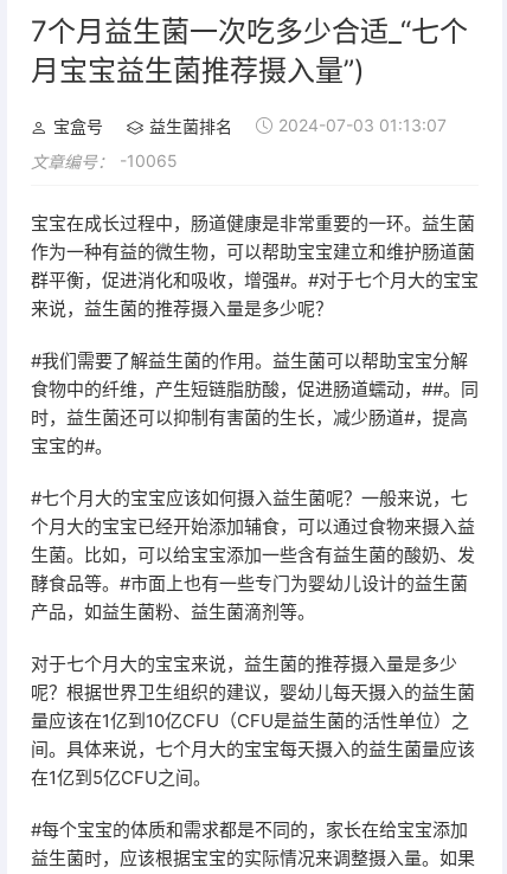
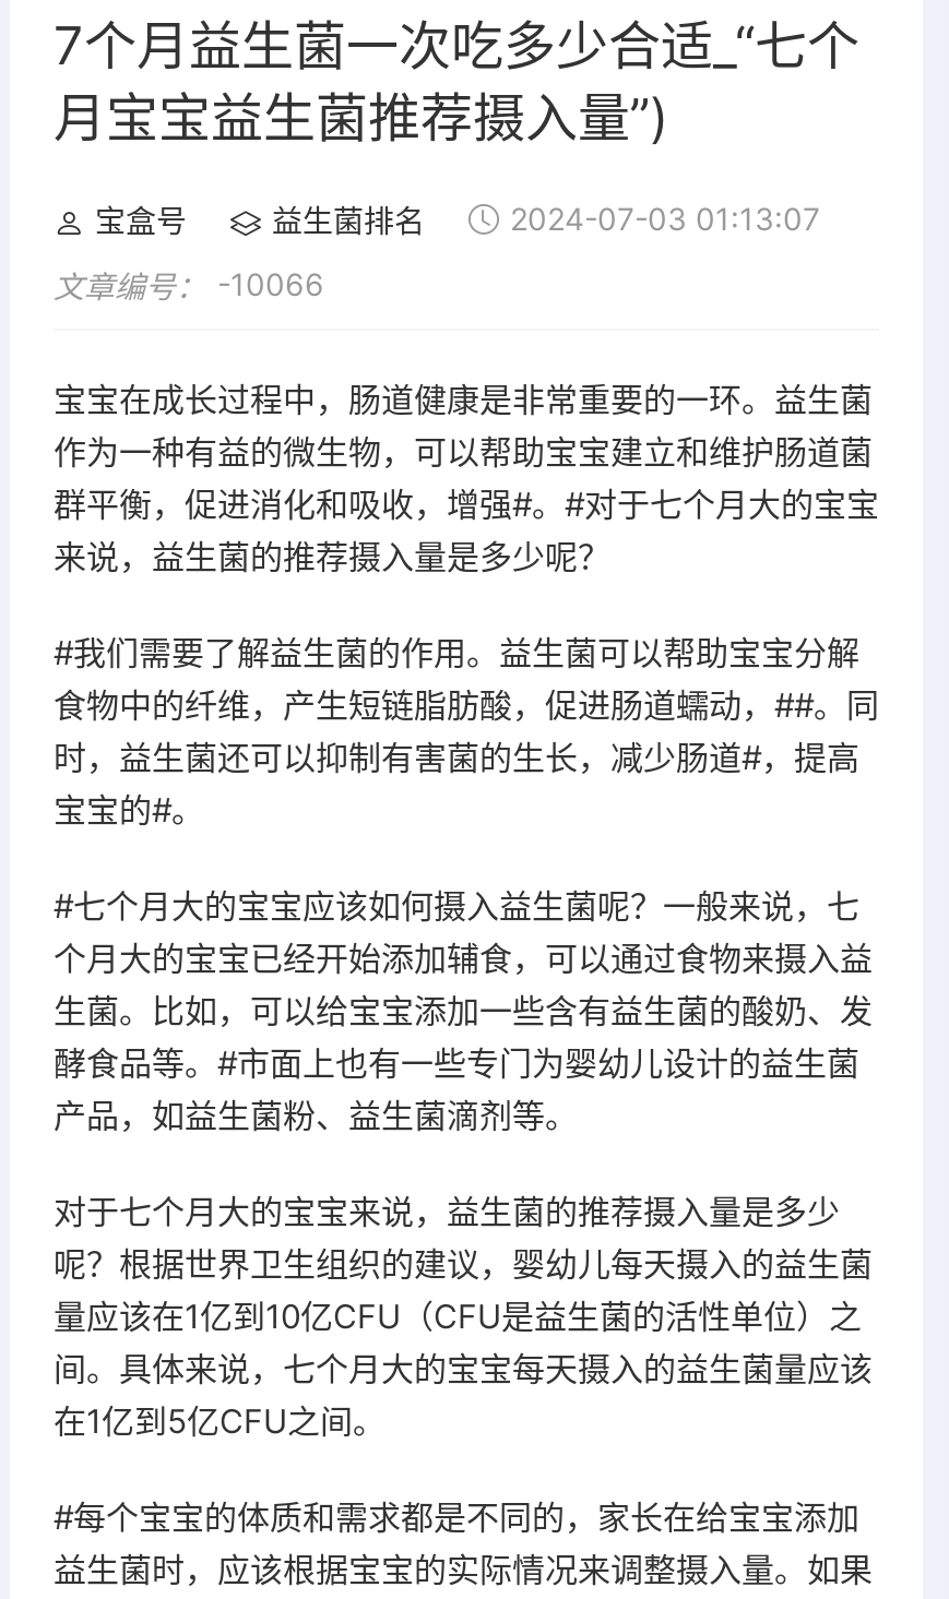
[31,151,178,172] 文章编号： -10065 -> [54,266,324,304] 文章编号： -10066

